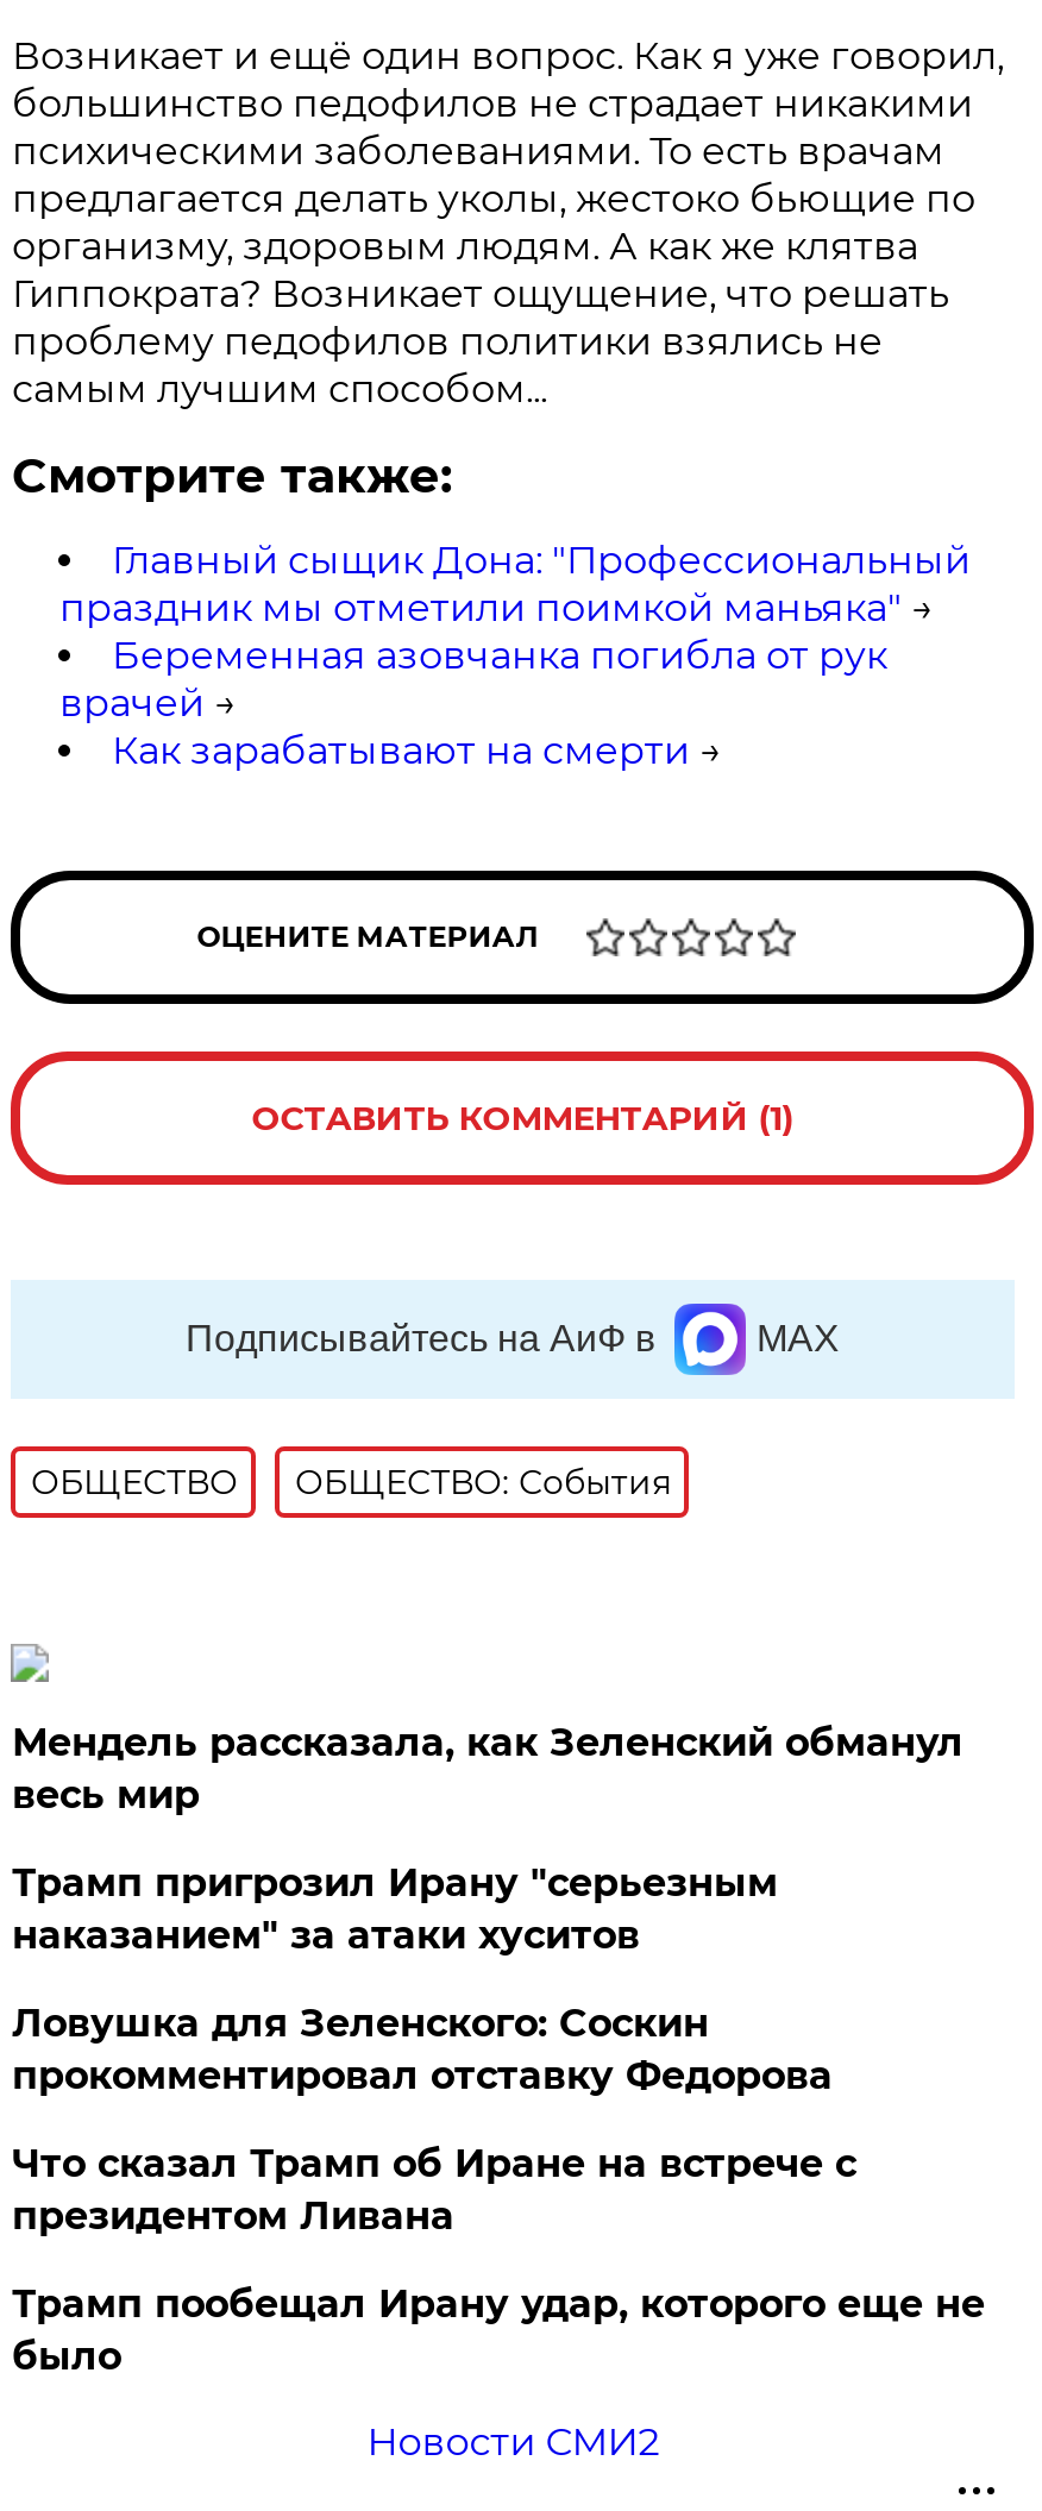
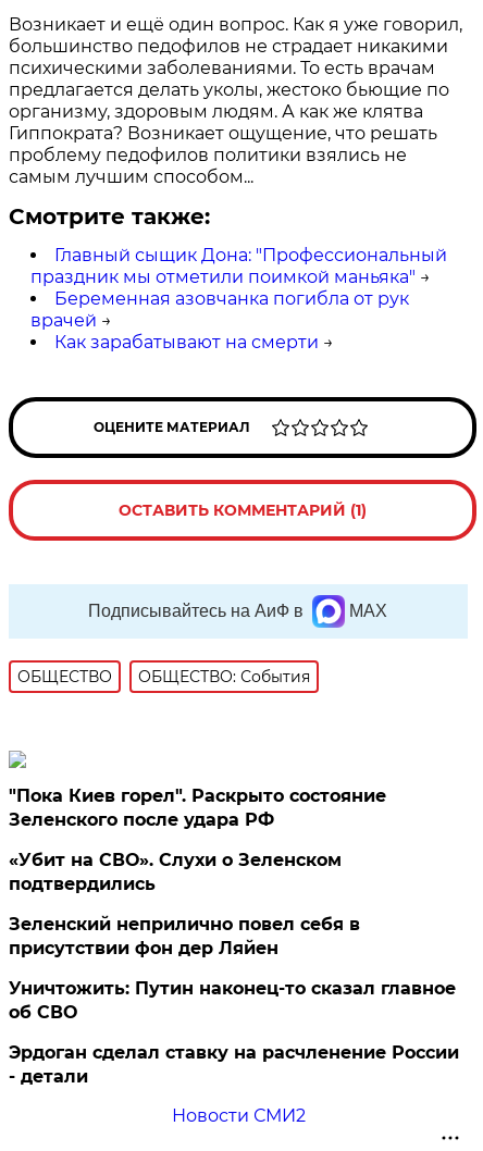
[12,1719,963,1817] Мендель рассказала, как Зеленский обманул | весь мир -> [9,785,387,830] "Пока Киев горел". Раскрыто состояние | Зеленского после удара РФ
[12,1859,778,1957] Трамп пригрозил Ирану "серьезным | наказанием" за атаки хуситов -> [9,849,342,894] «Убит на СВО». Слухи о Зеленском | подтвердились
[12,2000,832,2097] Ловушка для Зеленского: Соскин | прокомментировал отставку Федорова -> [9,913,361,958] Зеленский неприлично повел cебя в | присутствии фон дер Ляйен
[12,2140,856,2238] Что сказал Трамп об Иране на встрече с | президентом Ливана -> [9,978,456,1022] Уничтожить: Путин наконец-то сказал главное | об СВО
[12,2280,985,2378] Трамп пообещал Ирану удар, которого еще не | было -> [9,1042,460,1086] Эрдоган сделал ставку на расчленение России | - детали

